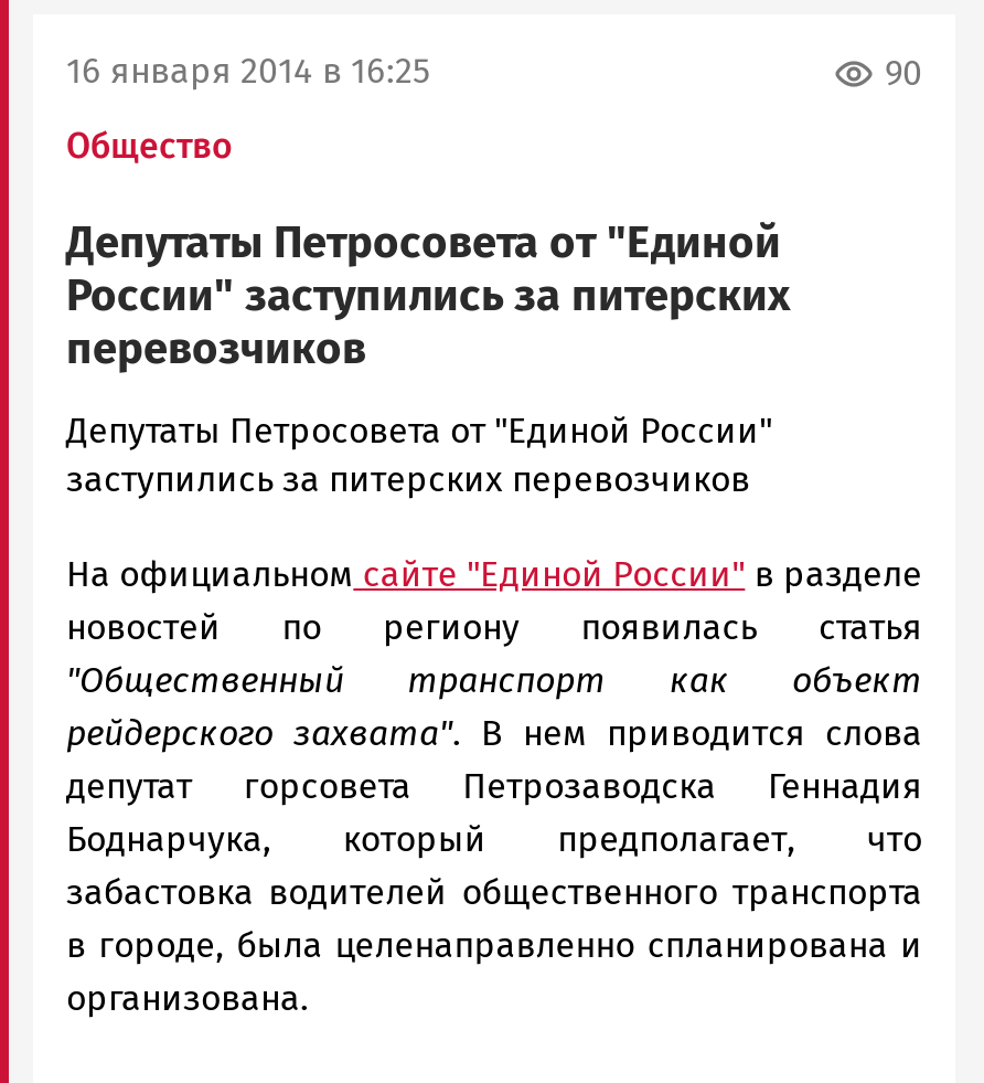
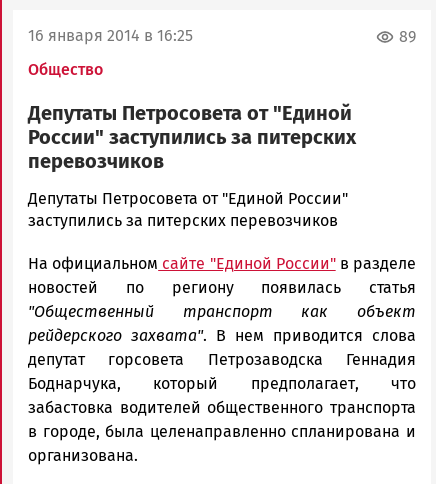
[885,53,922,95] 90 -> [399,27,416,46] 89

